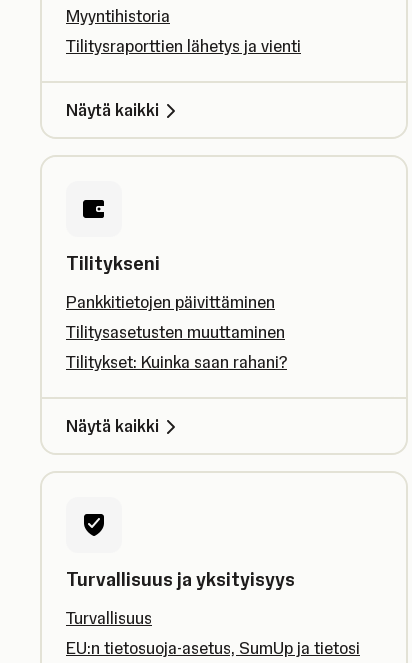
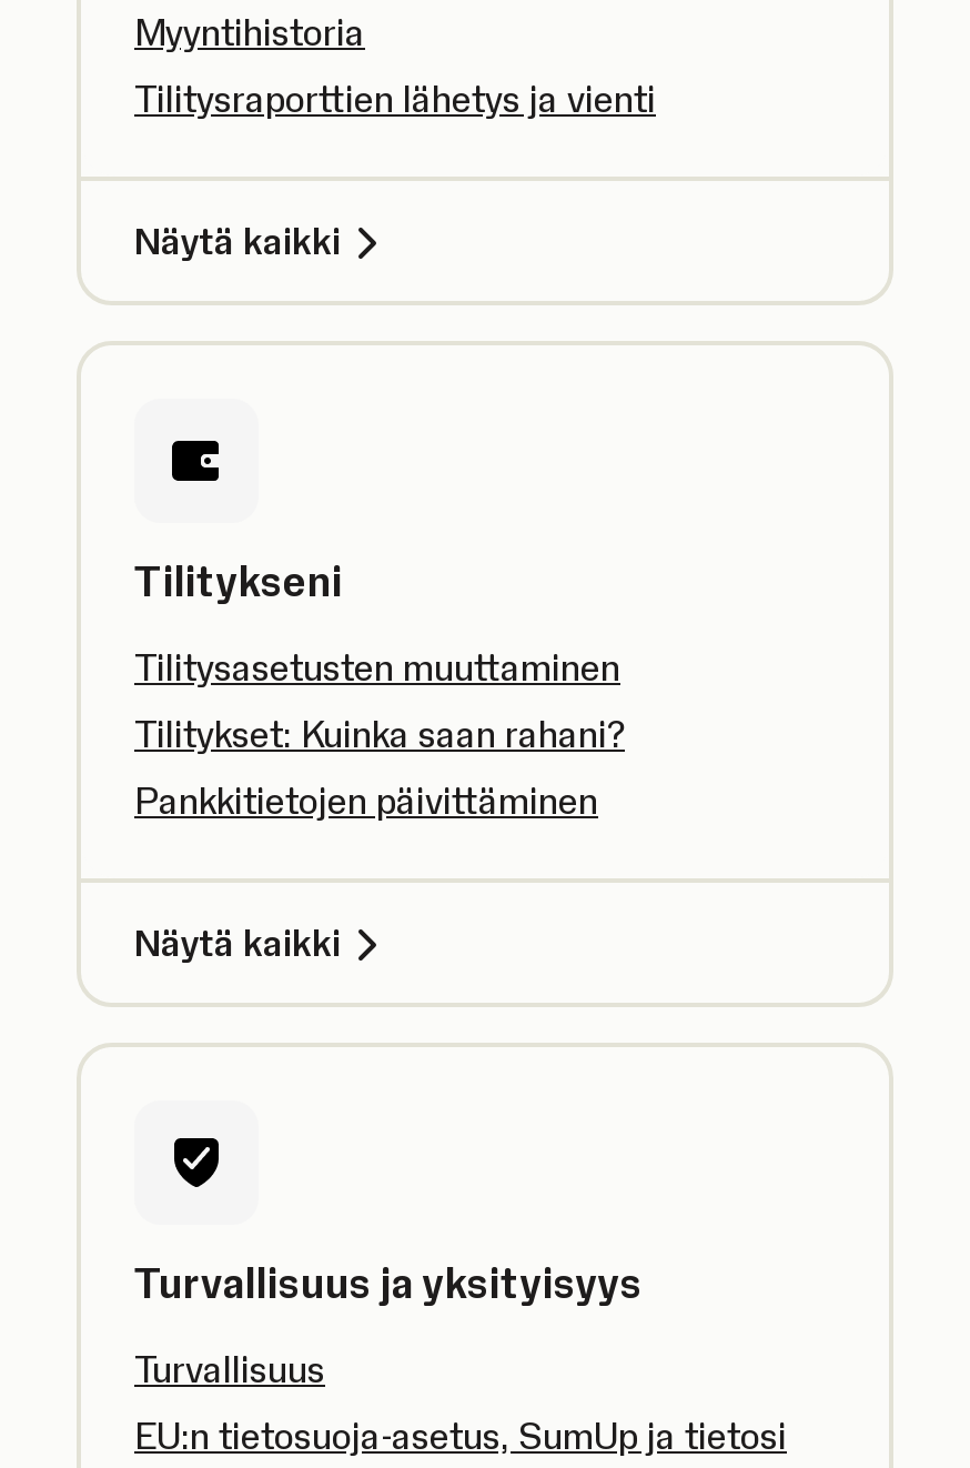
moved [66,292,275,312] -> [134,778,598,823]: Pankkitietojen päivittäminen
moved [66,322,287,372] -> [134,645,625,756]: Tilitysasetusten muuttaminen | Tilitykset: Kuinka saan rahani?

